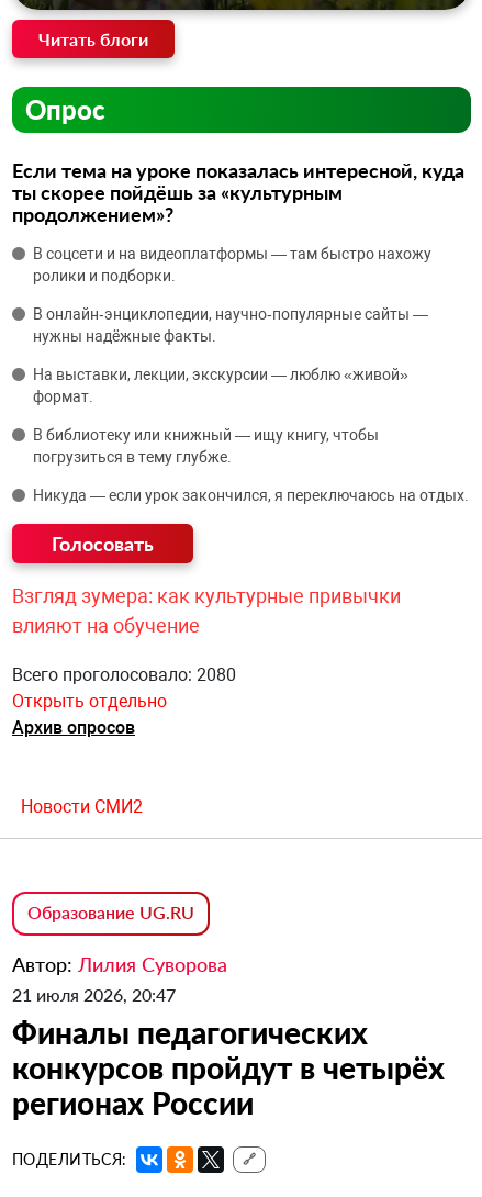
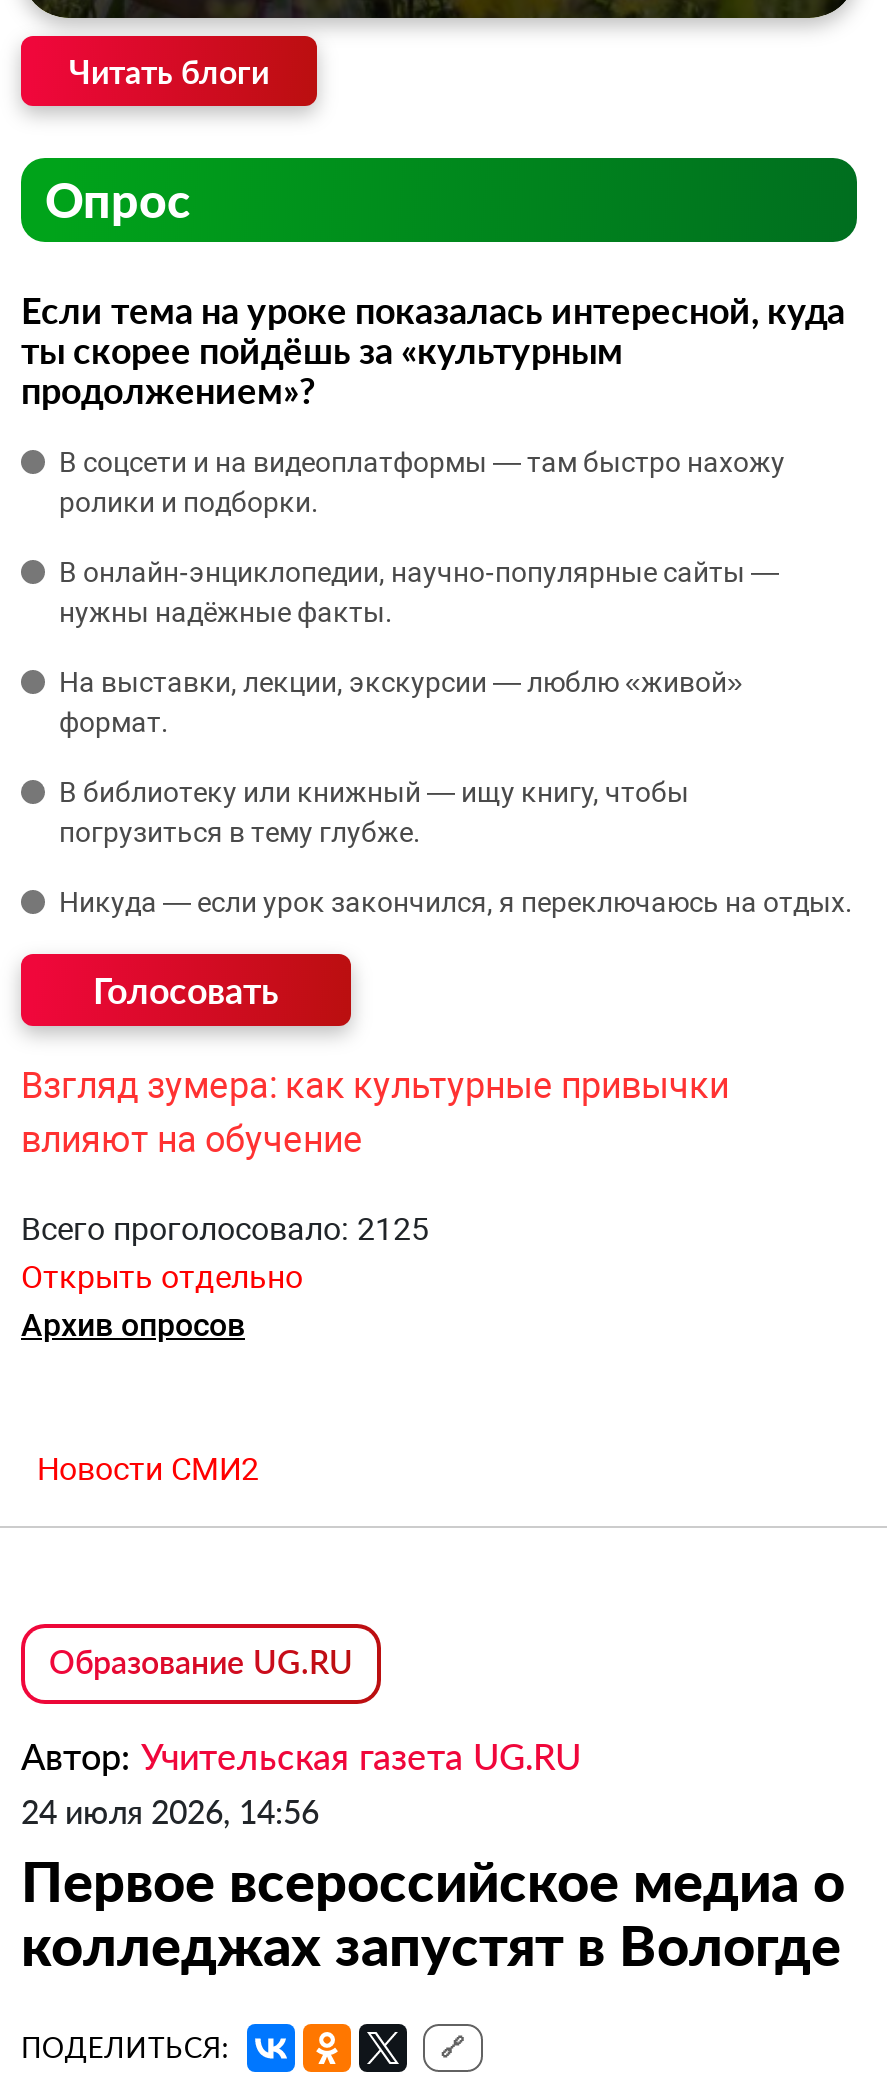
[12,664,236,685] Всего проголосовало: 2080 -> [21,1210,429,1248] Всего проголосовало: 2125
[12,952,445,1121] Автор: Лилия Суворова | 21 июля 2026, 20:47 | Финалы педагогических | конкурсов пройдут в четырёх | регионах России -> [21,1734,845,1978] Автор: Учительская газета UG.RU | 24 июля 2026, 14:56 | Первое всероссийское медиа о | колледжах запустят в Вологде

